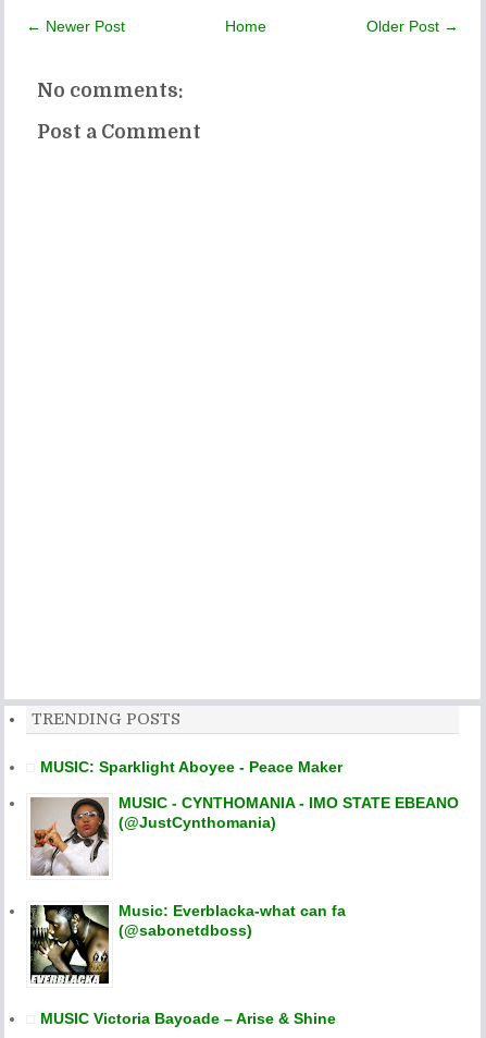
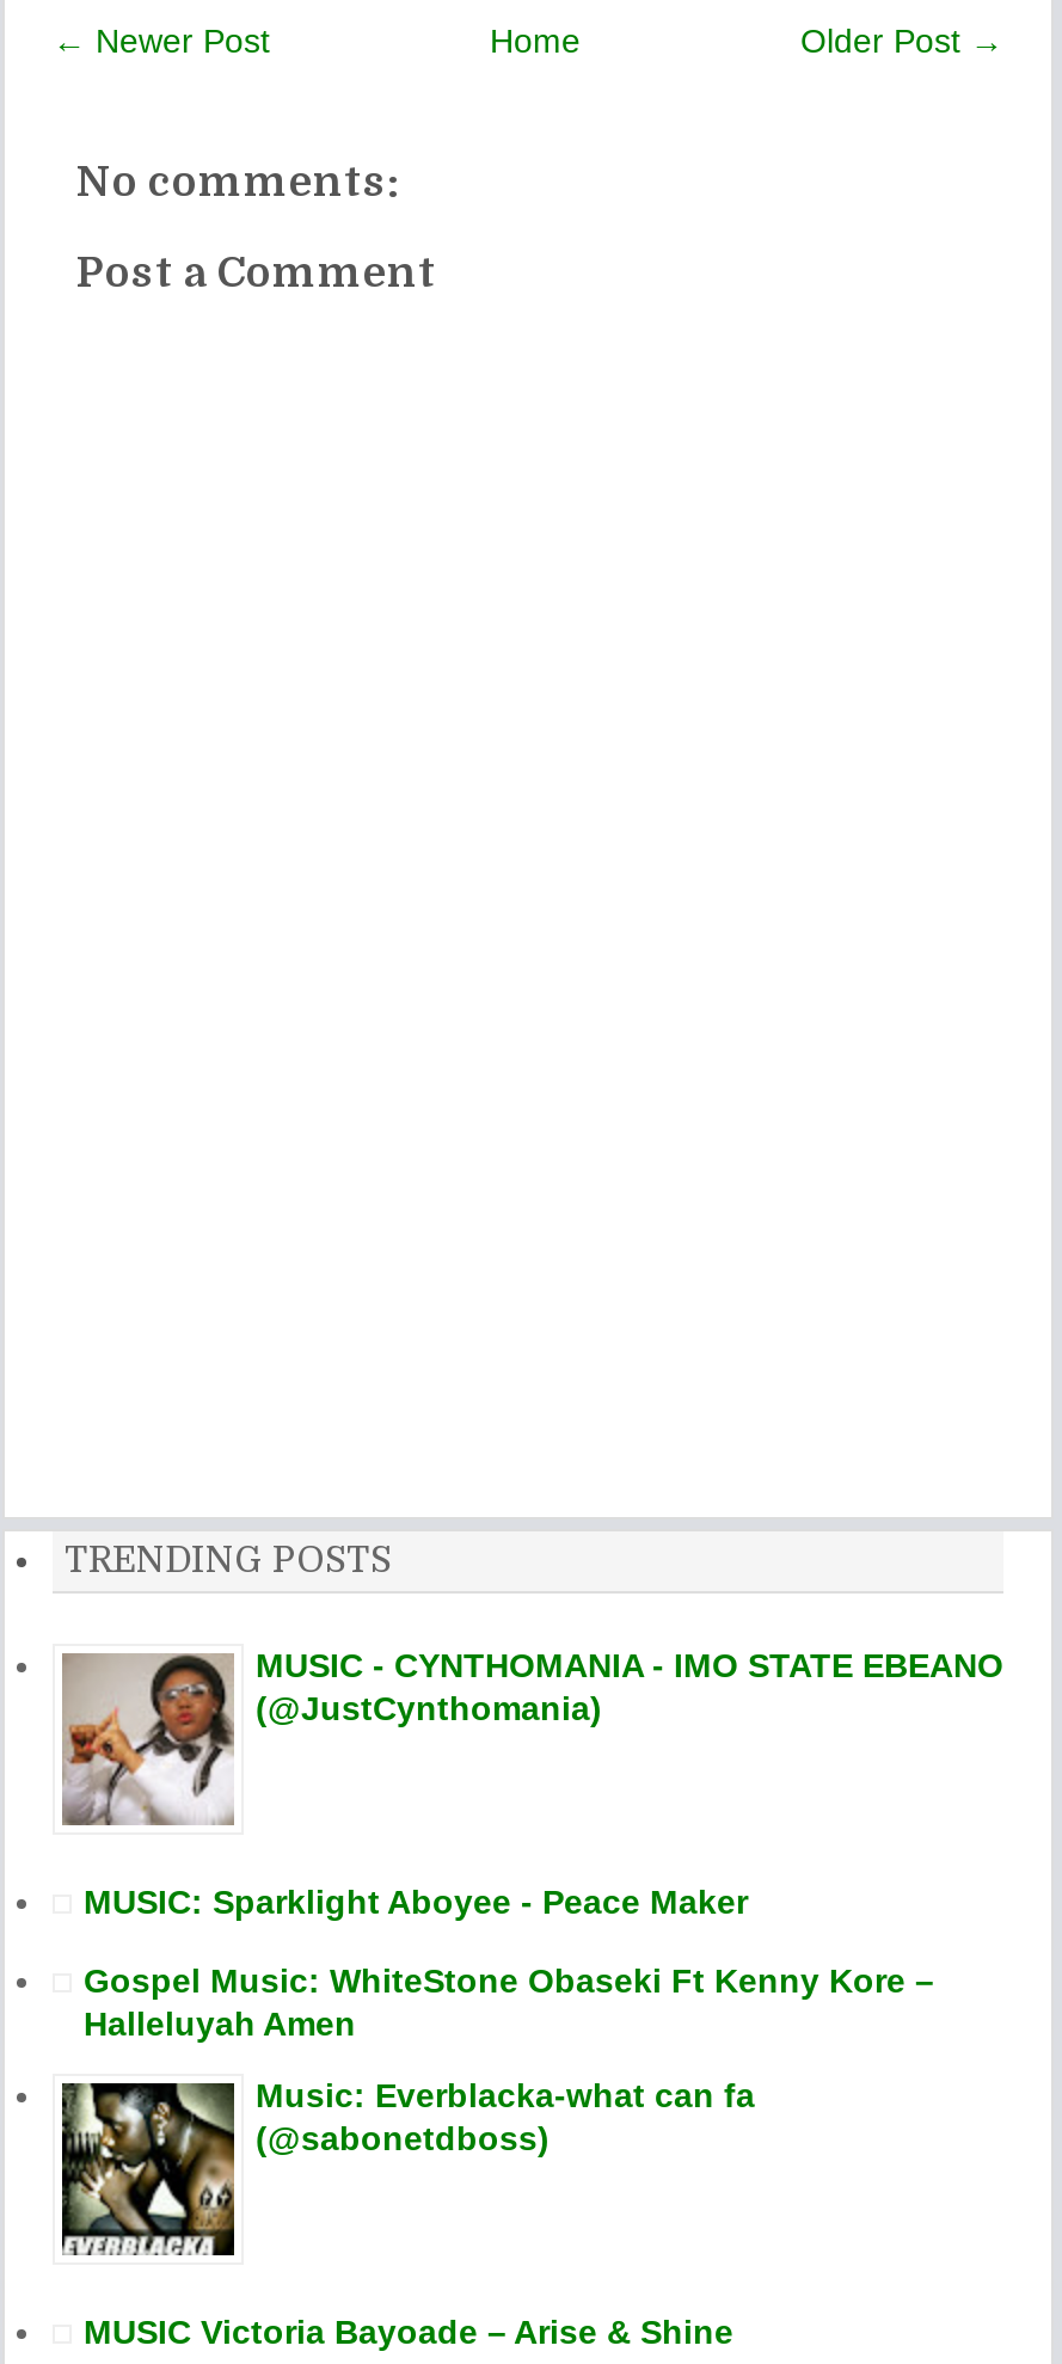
moved [40,758,342,775] -> [84,1882,748,1920]: MUSIC: Sparklight Aboyee - Peace Maker
moved [28,794,459,878] -> [57,1645,1003,1830]: [image] | MUSIC - CYNTHOMANIA - IMO STATE EBEANO | (@JustCynthomania)
none -> [84,1960,934,2042] Gospel Music: WhiteStone Obaseki Ft Kenny Kore – | Halleluyah Amen

